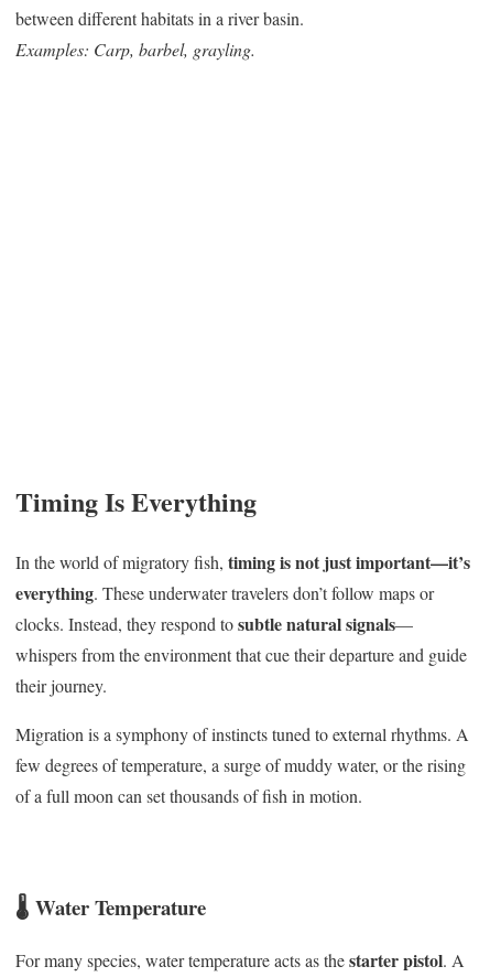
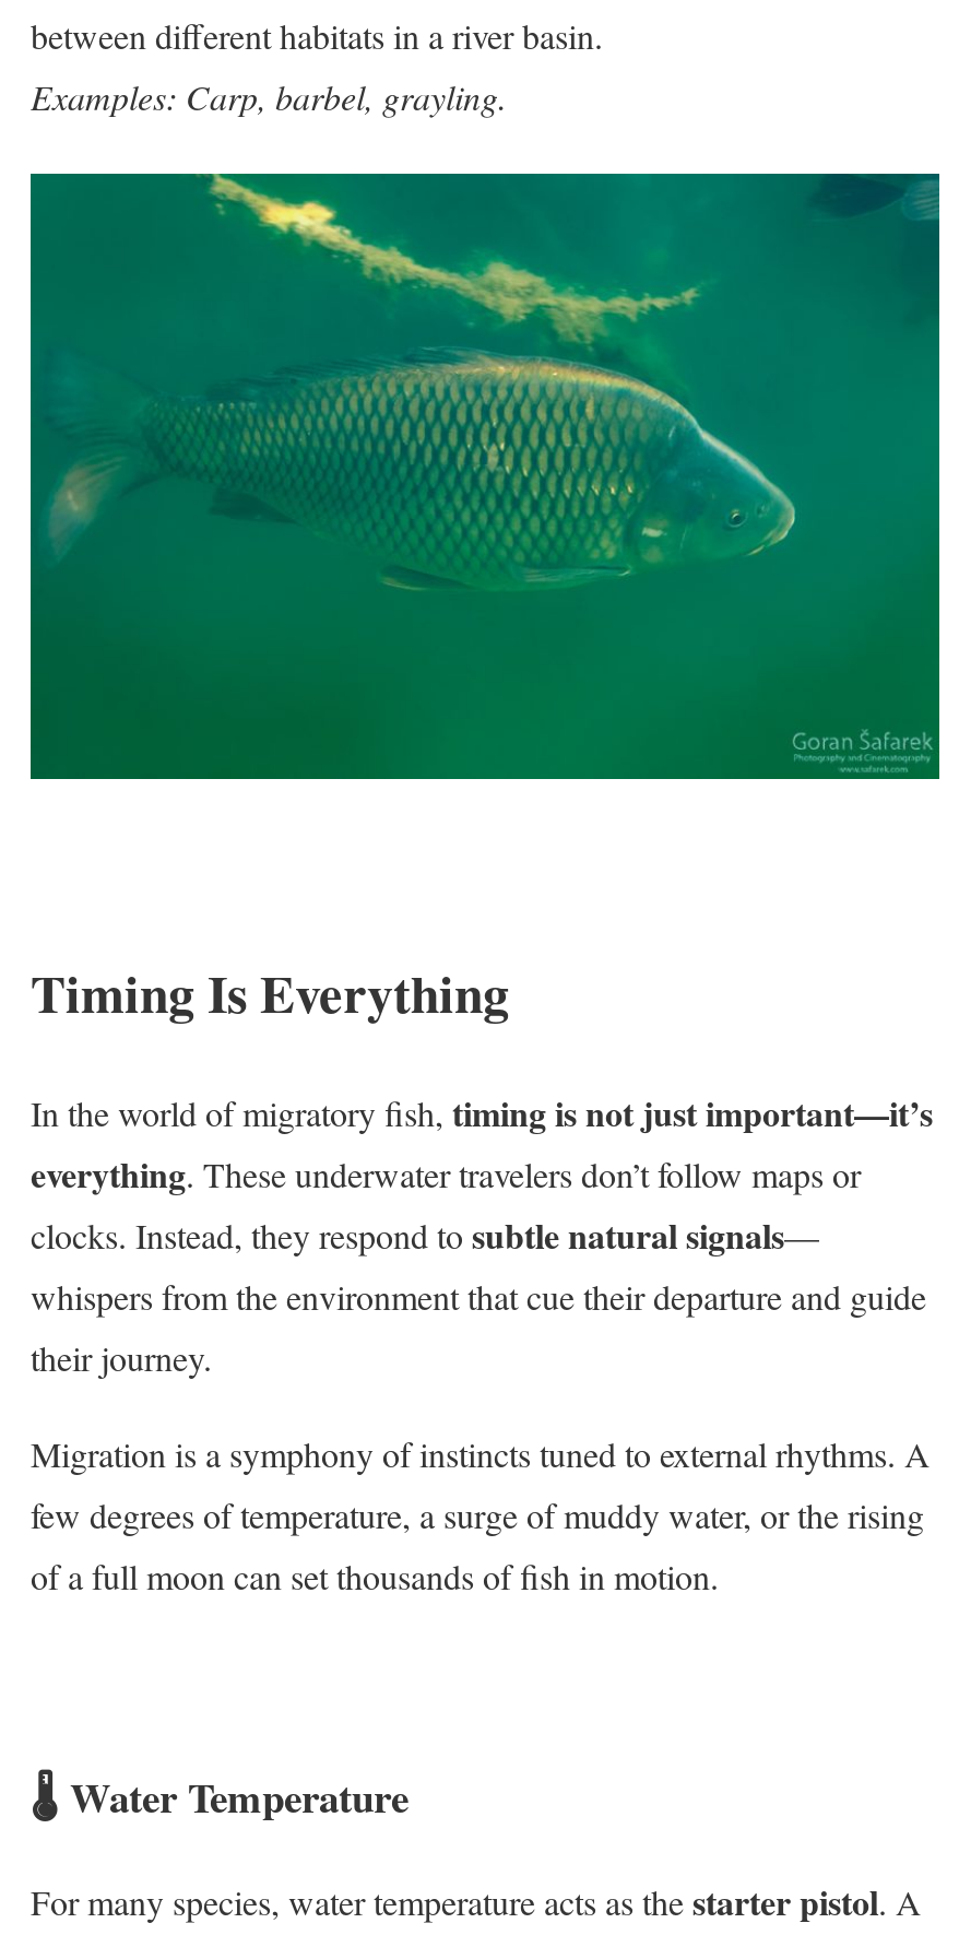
none -> [28,172,942,781] [image]

